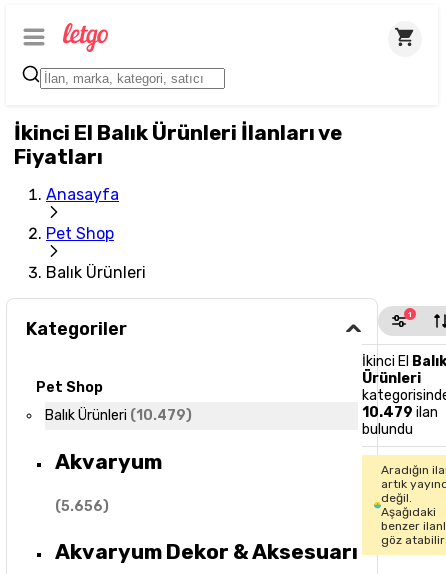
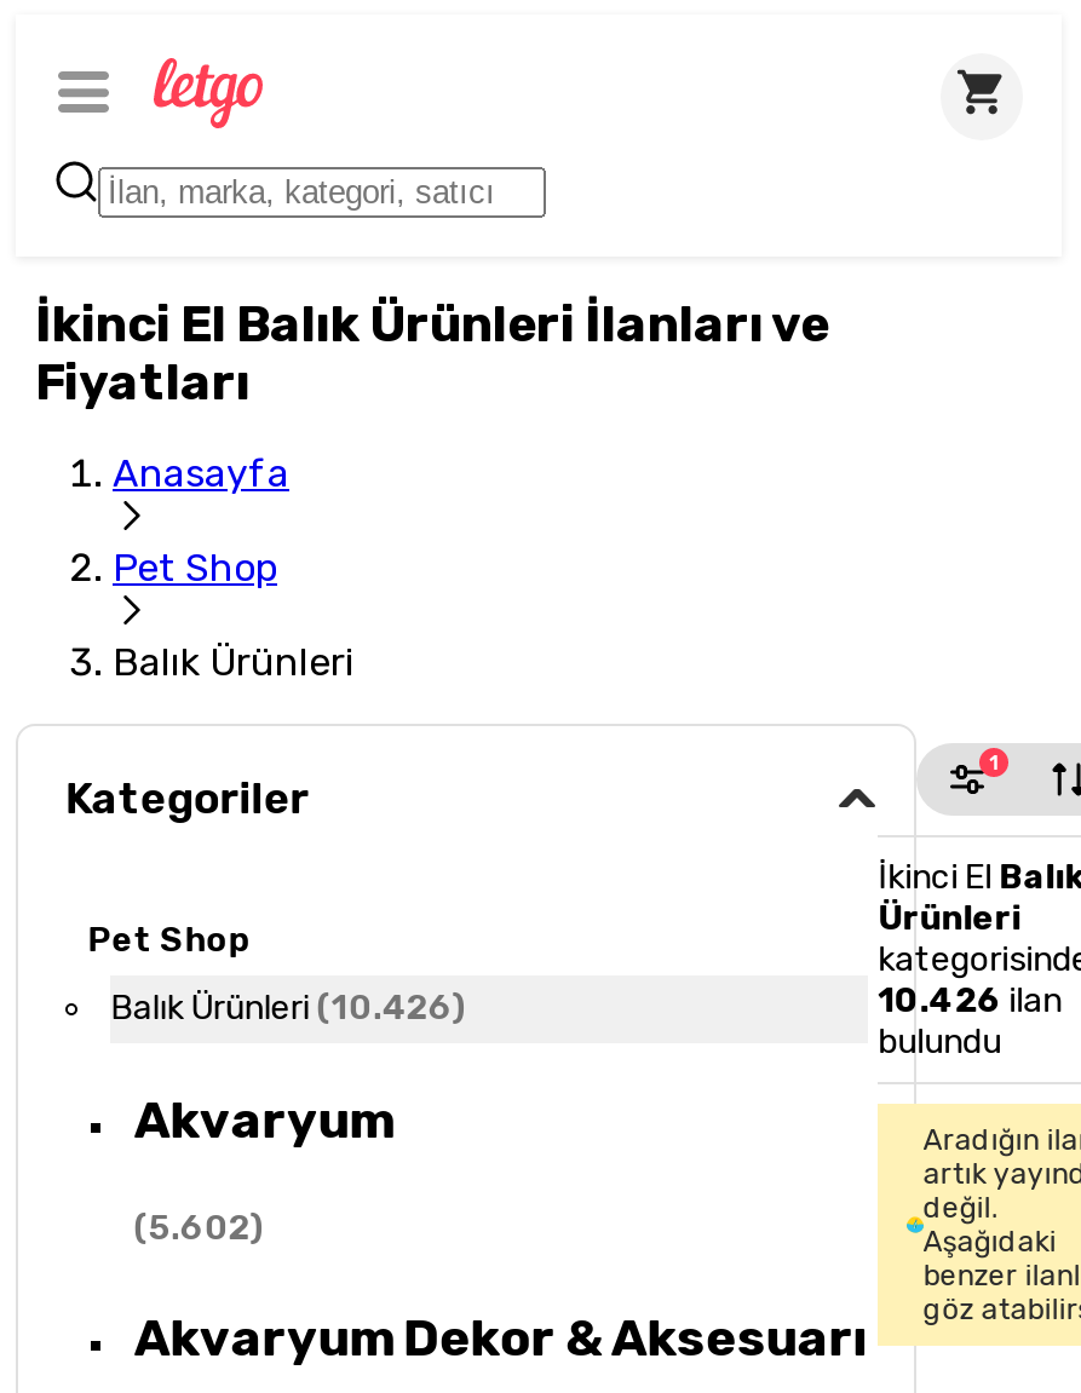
[45,407,192,424] Balık Ürünleri (10.479) -> [111,988,467,1029] Balık Ürünleri (10.426)
[362,404,438,421] 10.479 ilan -> [878,980,1062,1021] 10.426 ilan
[55,498,109,515] (5.656) -> [134,1208,265,1249] (5.602)

